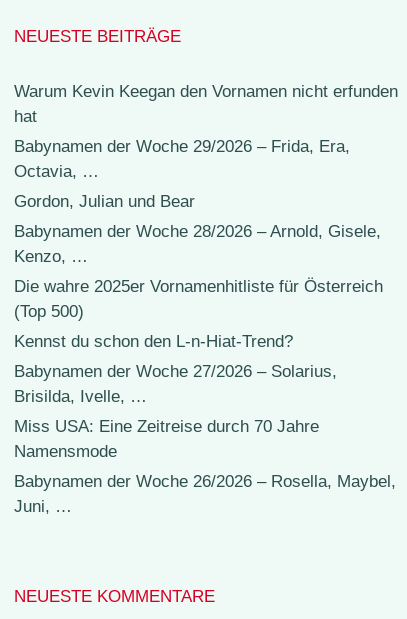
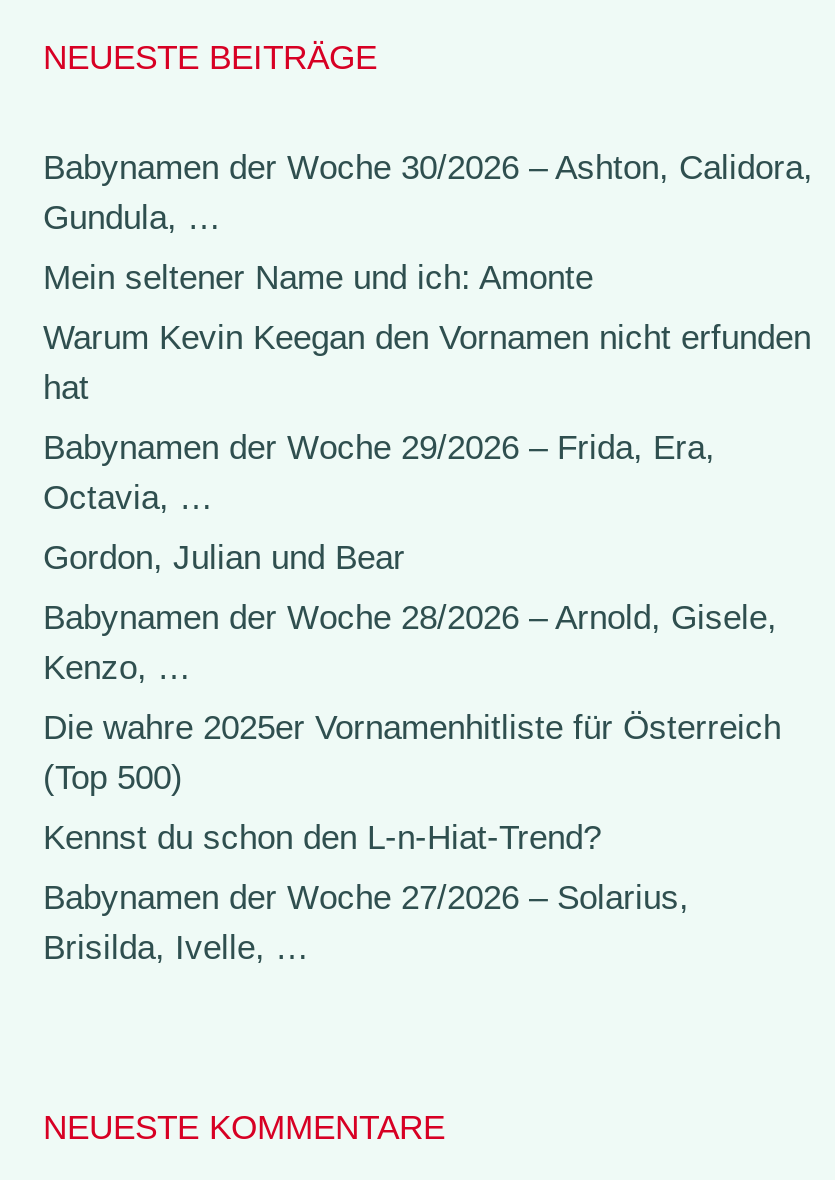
none -> [43,149,813,297] Babynamen der Woche 30/2026 – Ashton, Calidora, | Gundula, … | Mein seltener Name und ich: Amonte
moved [14,81,398,405] -> [43,319,811,967]: Warum Kevin Keegan den Vornamen nicht erfunden | hat | Babynamen der Woche 29/2026 – Frida, Era, | ... | Babynamen der Woche 27/2026 – Solarius, | Brisilda, Ivelle, …
[14,416,396,515] Miss USA: Eine Zeitreise durch 70 Jahre | Namensmode | Babynamen der Woche 26/2026 – Rosella, Maybel, | Juni, … -> none

